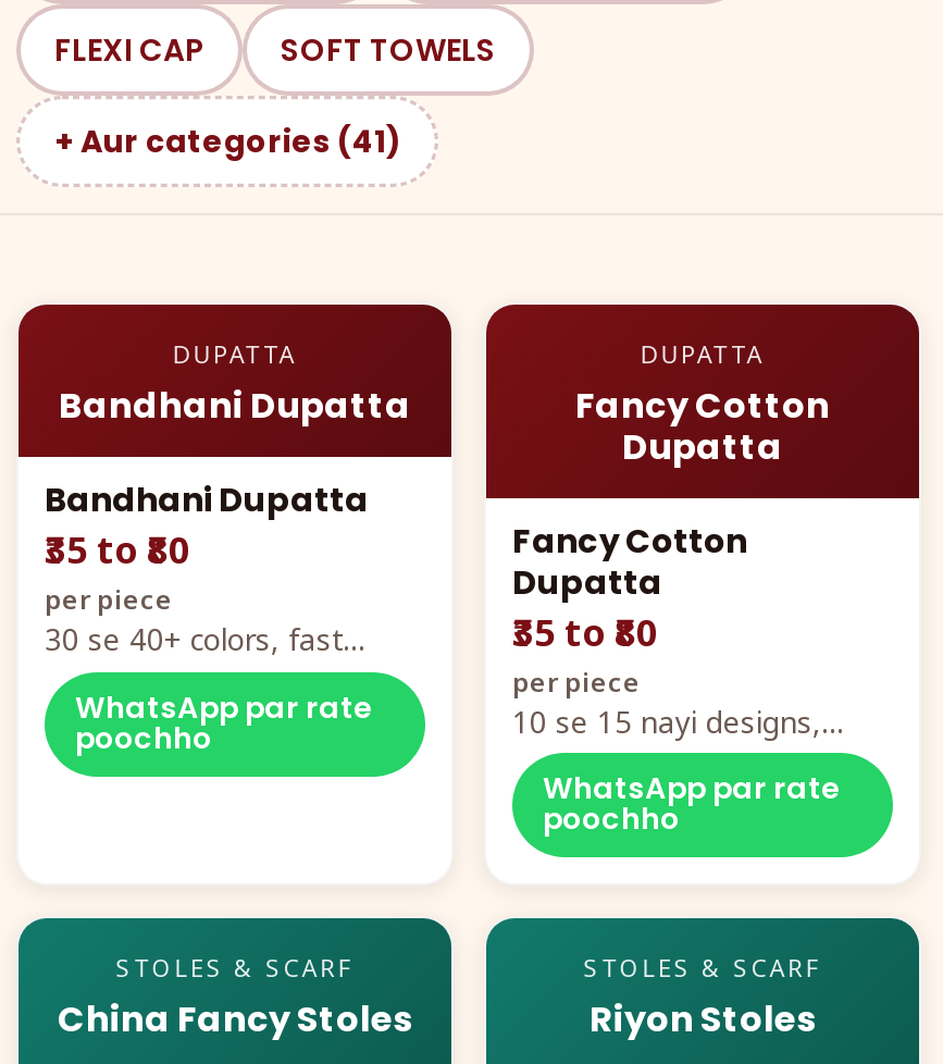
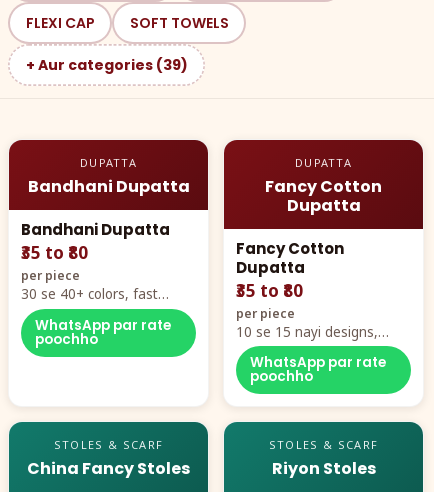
[54,119,400,162] + Aur categories (41) -> [25,54,187,74] + Aur categories (39)

